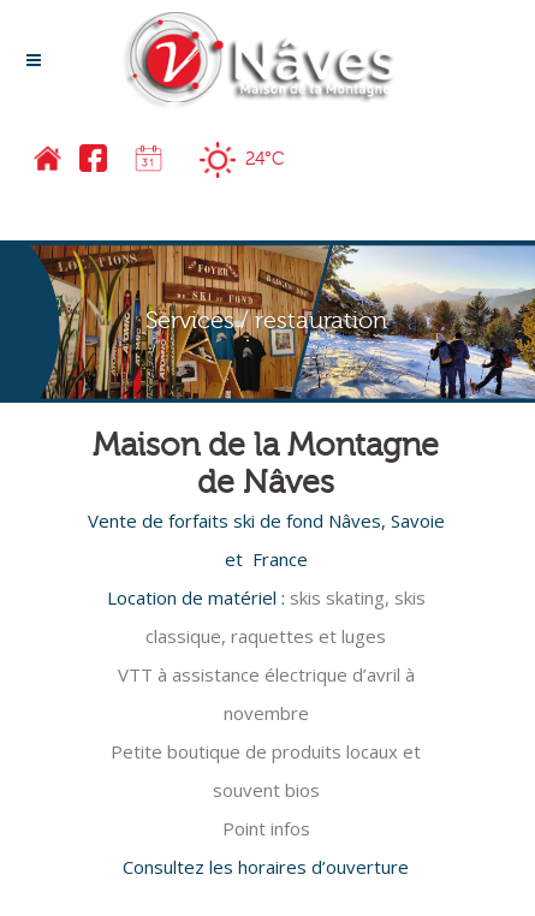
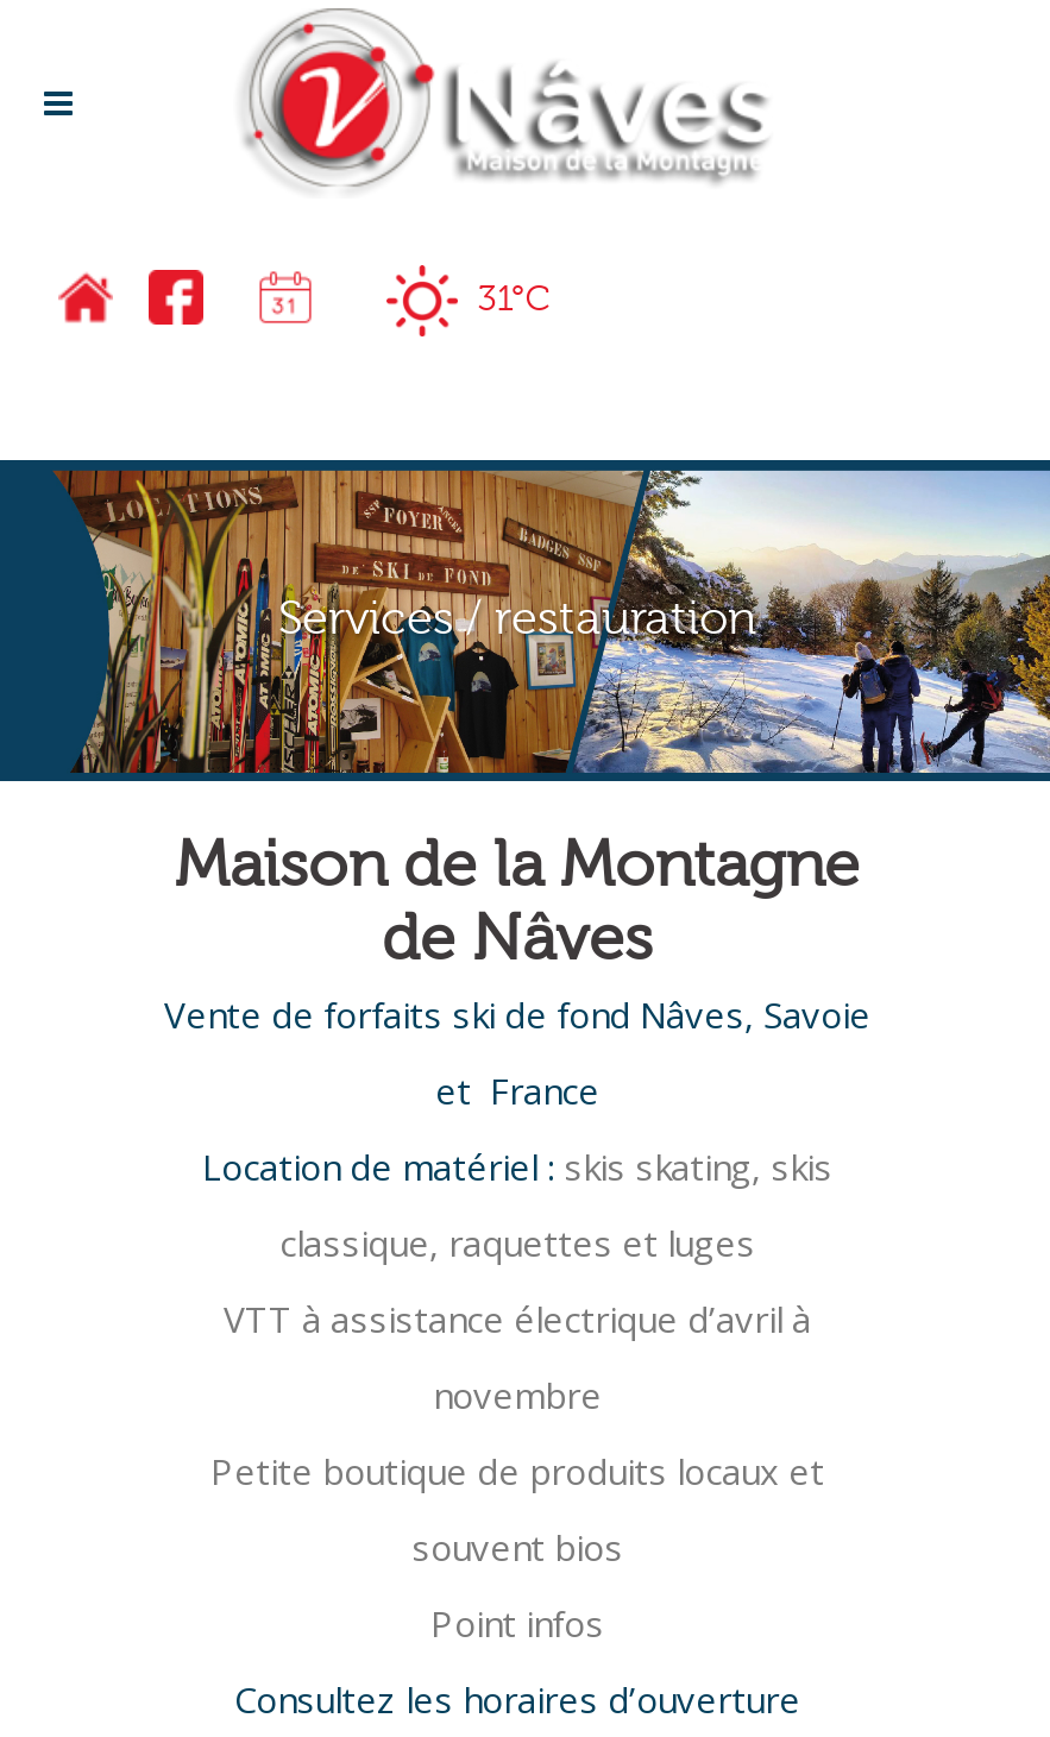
[246,149,284,169] 24°C -> [478,279,549,320] 31°C

